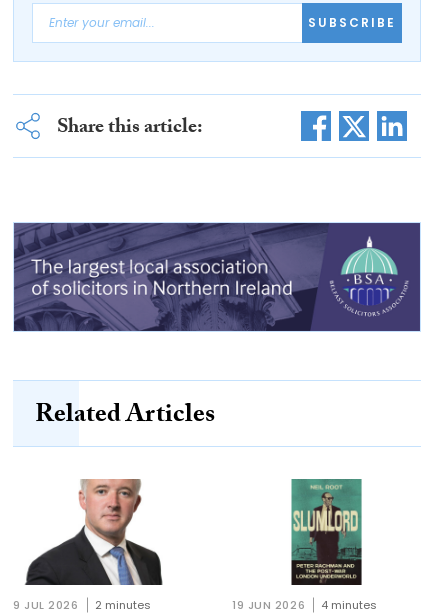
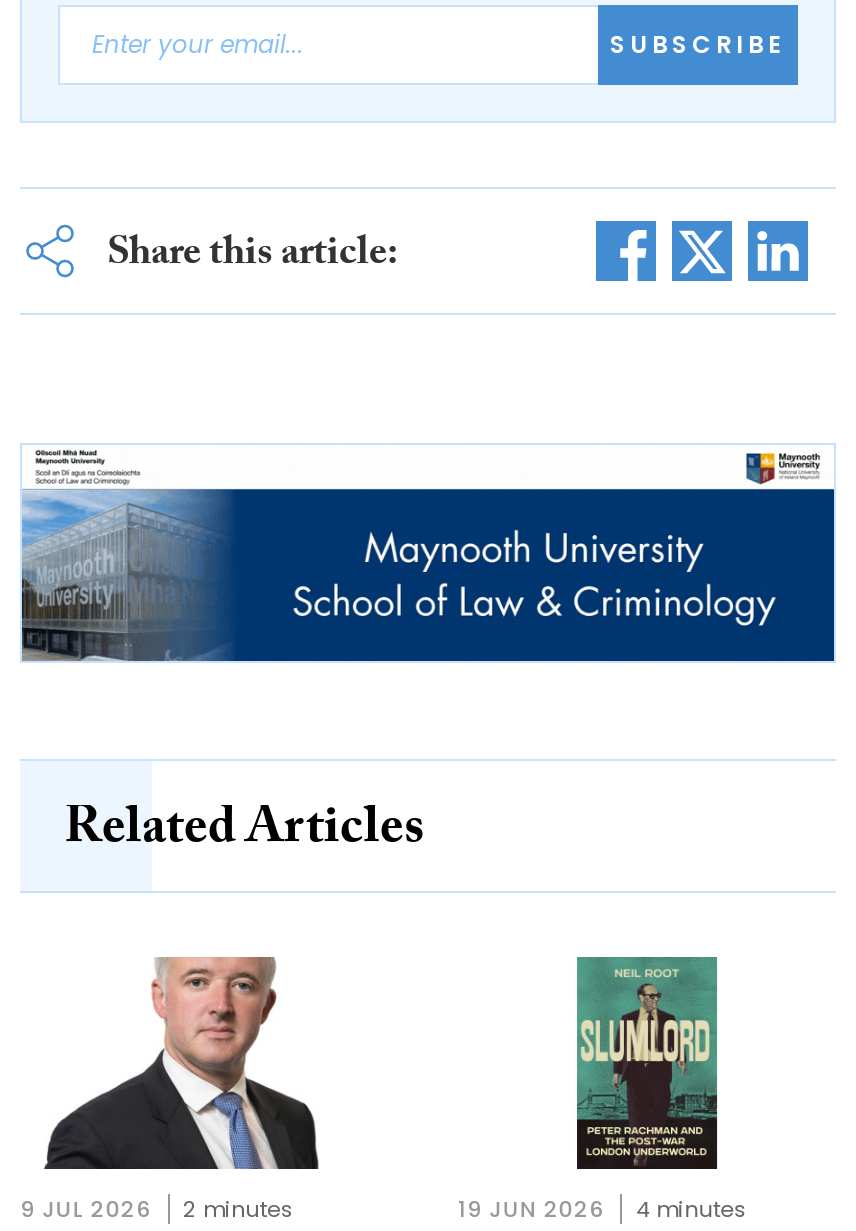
[13,222,421,332] [image] -> [20,445,834,661] [image]

